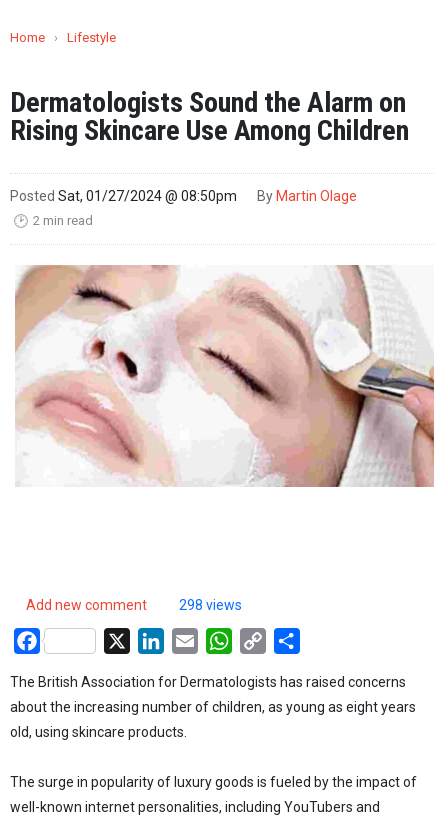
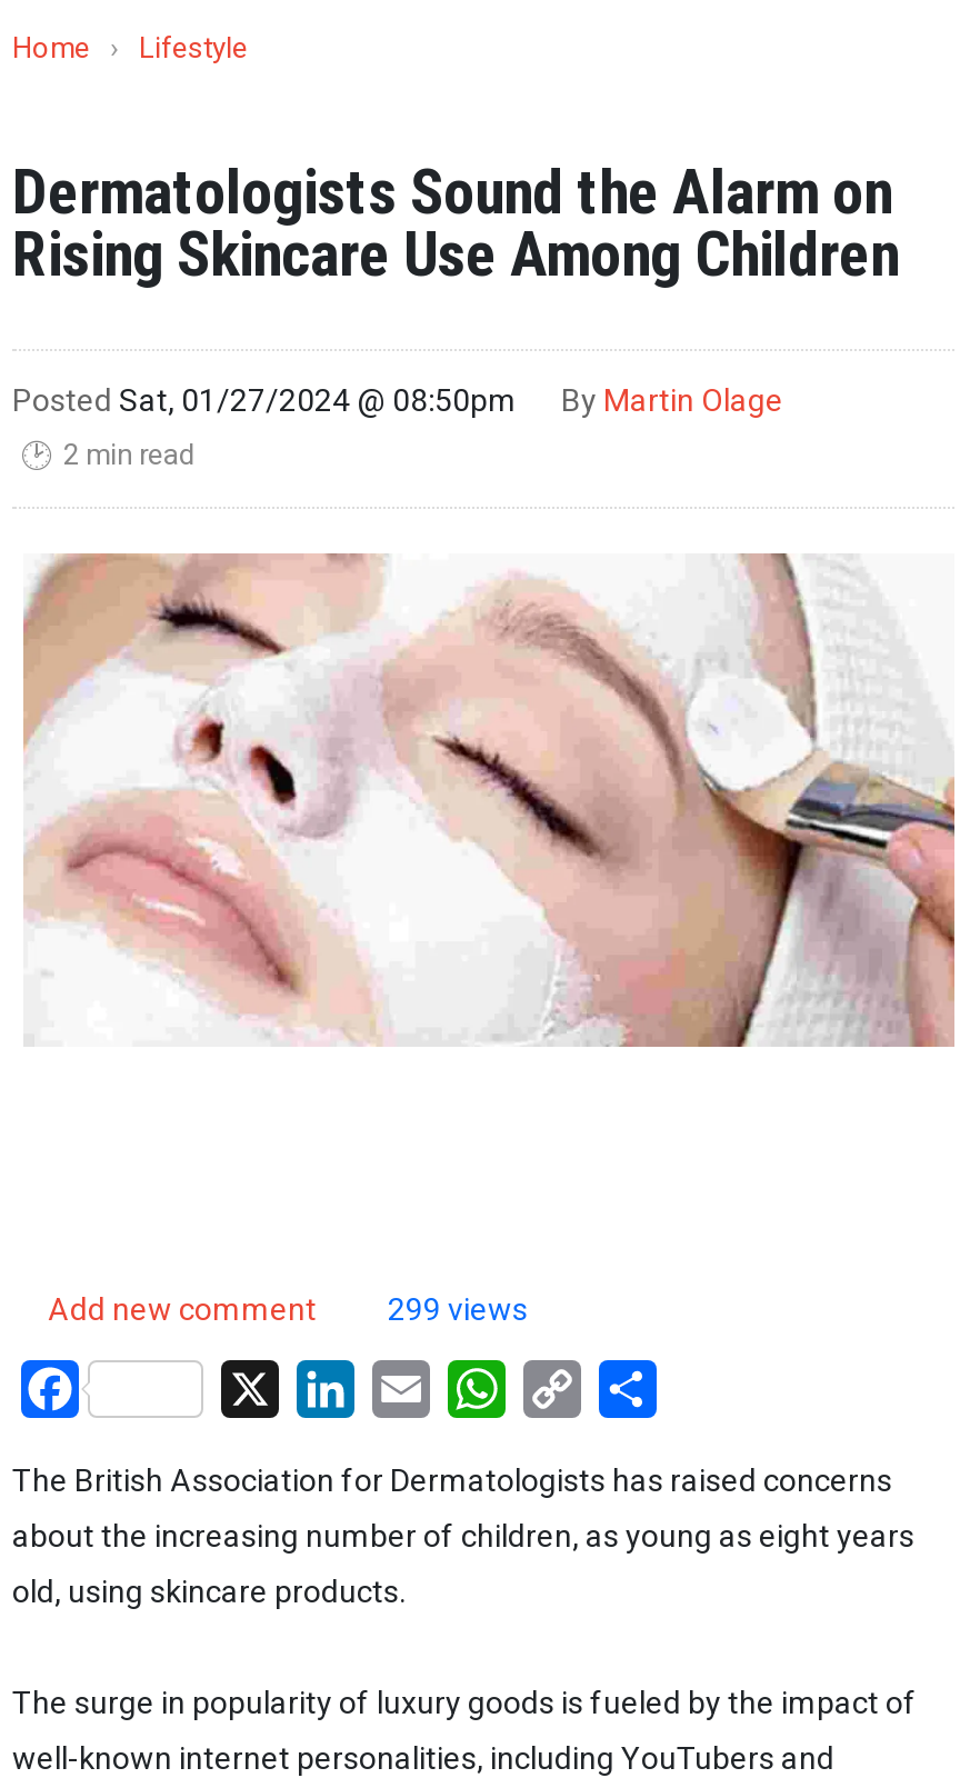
[26,597,242,613] Add new comment 298 views -> [48,1291,528,1326] Add new comment 299 views

